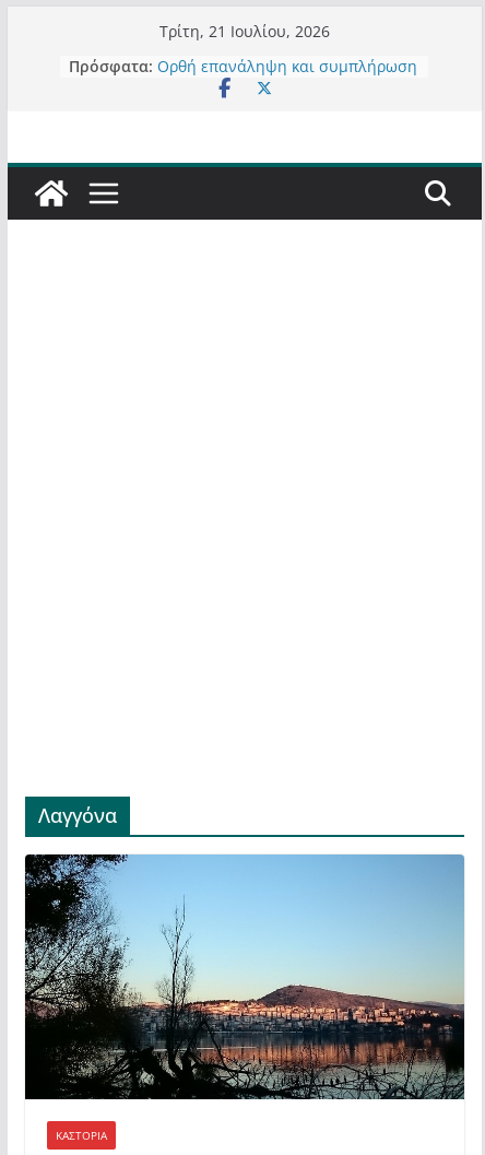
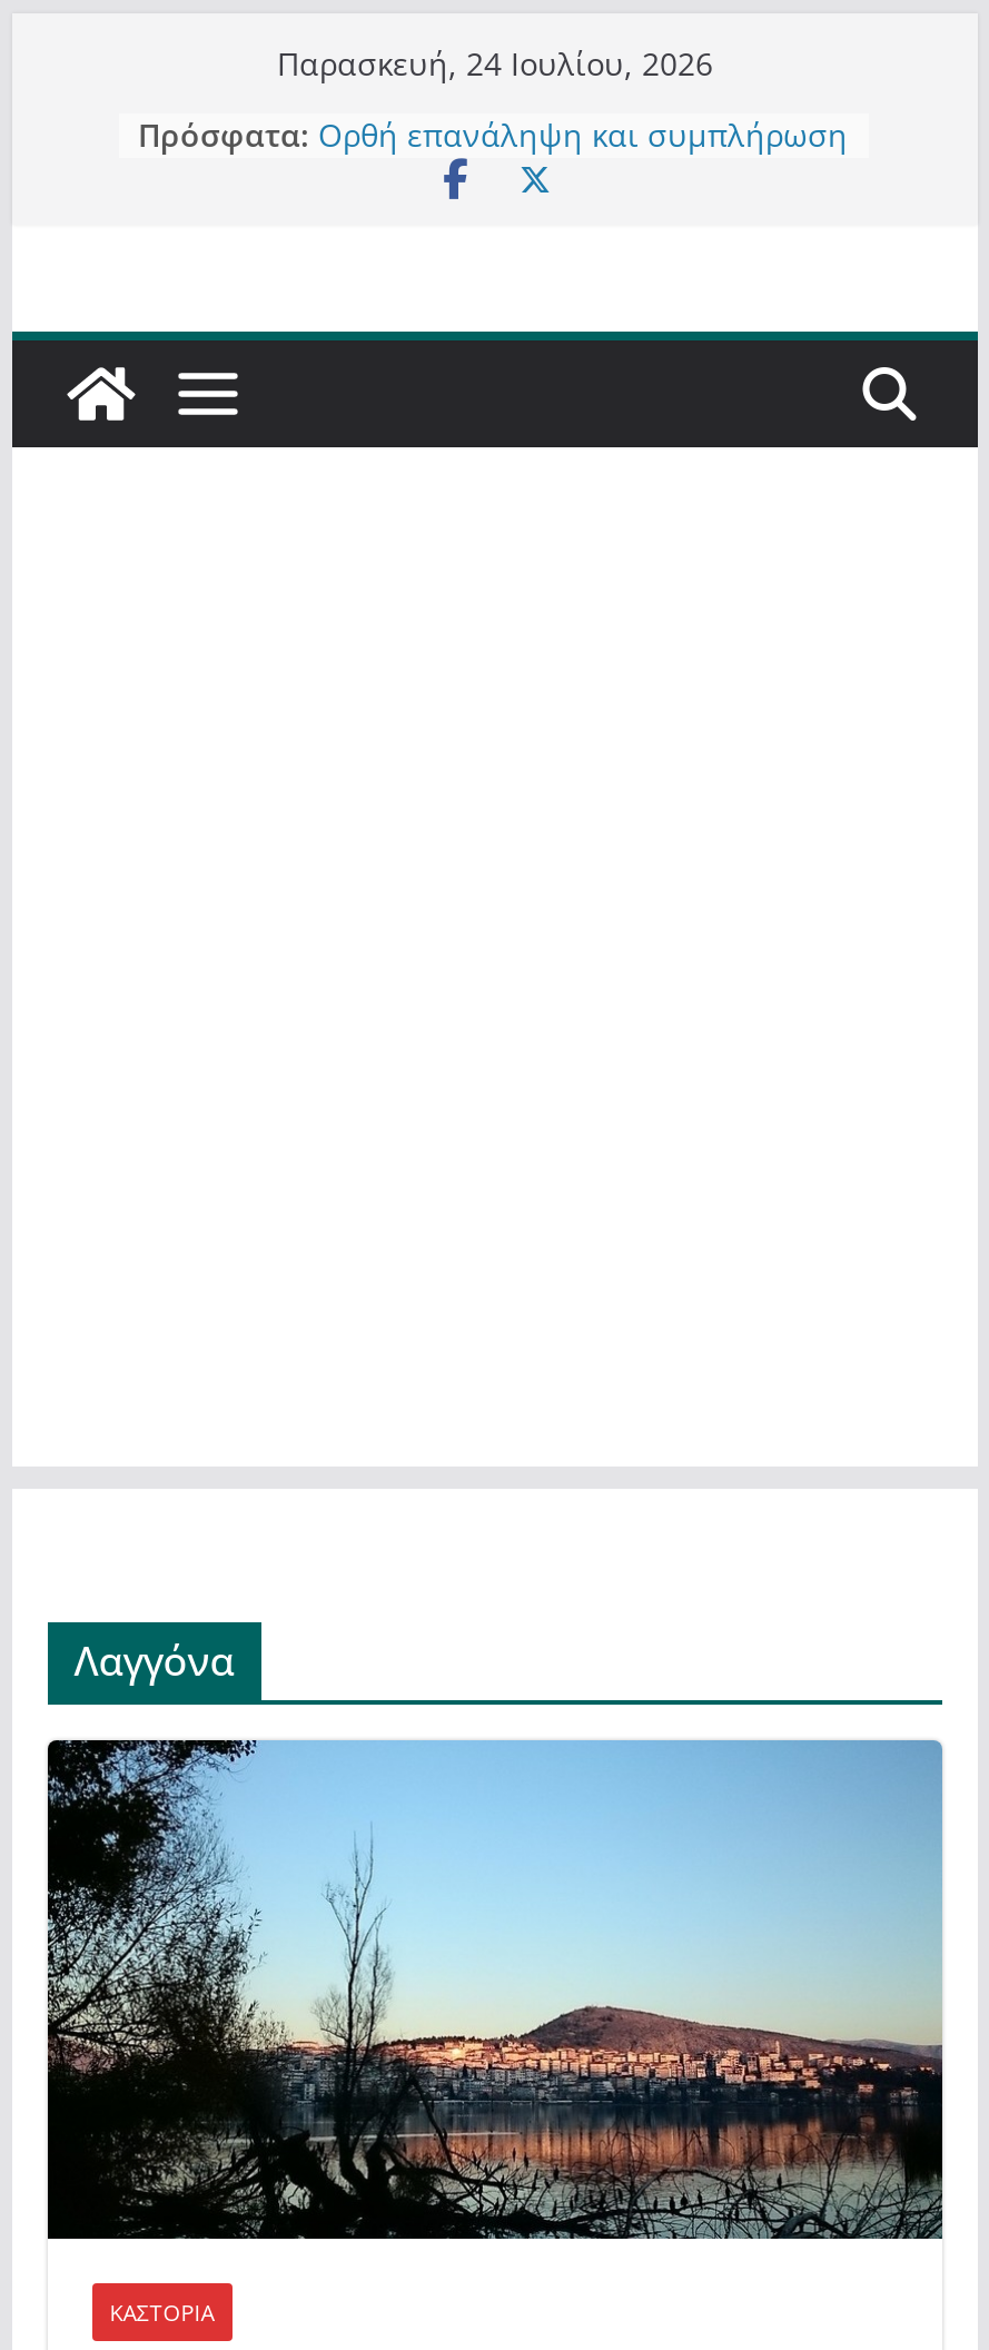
[159,21,330,42] Τρίτη, 21 Ιουλίου, 2026 -> [277,42,713,85] Παρασκευή, 24 Ιουλίου, 2026

